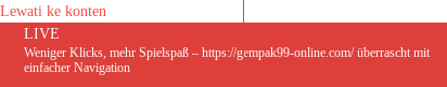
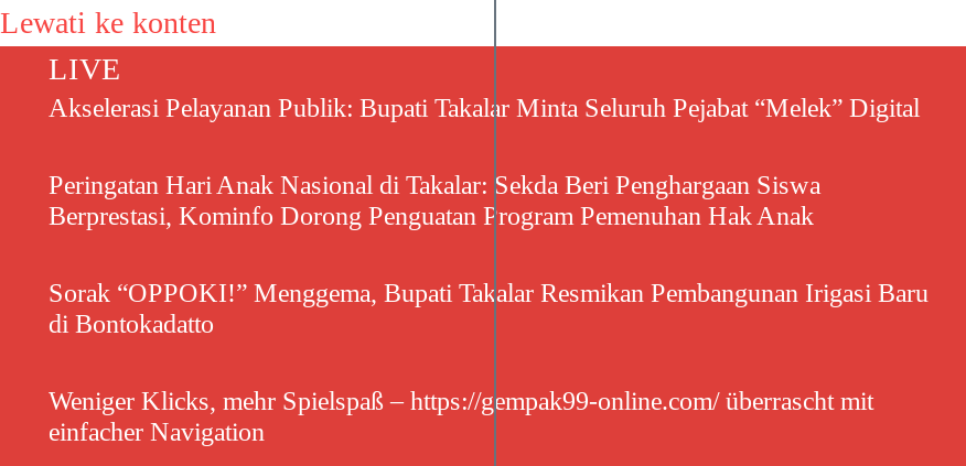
none -> [49,93,929,339] Akselerasi Pelayanan Publik: Bupati Takalar Minta Seluruh Pejabat “Melek” Digital | Peringatan Hari Anak Nasional di Takalar: Sekda Beri Penghargaan Siswa | Berprestasi, Kominfo Dorong Penguatan Program Pemenuhan Hak Anak | Sorak “OPPOKI!” Menggema, Bupati Takalar Resmikan Pembangunan Irigasi Baru | di Bontokadatto

